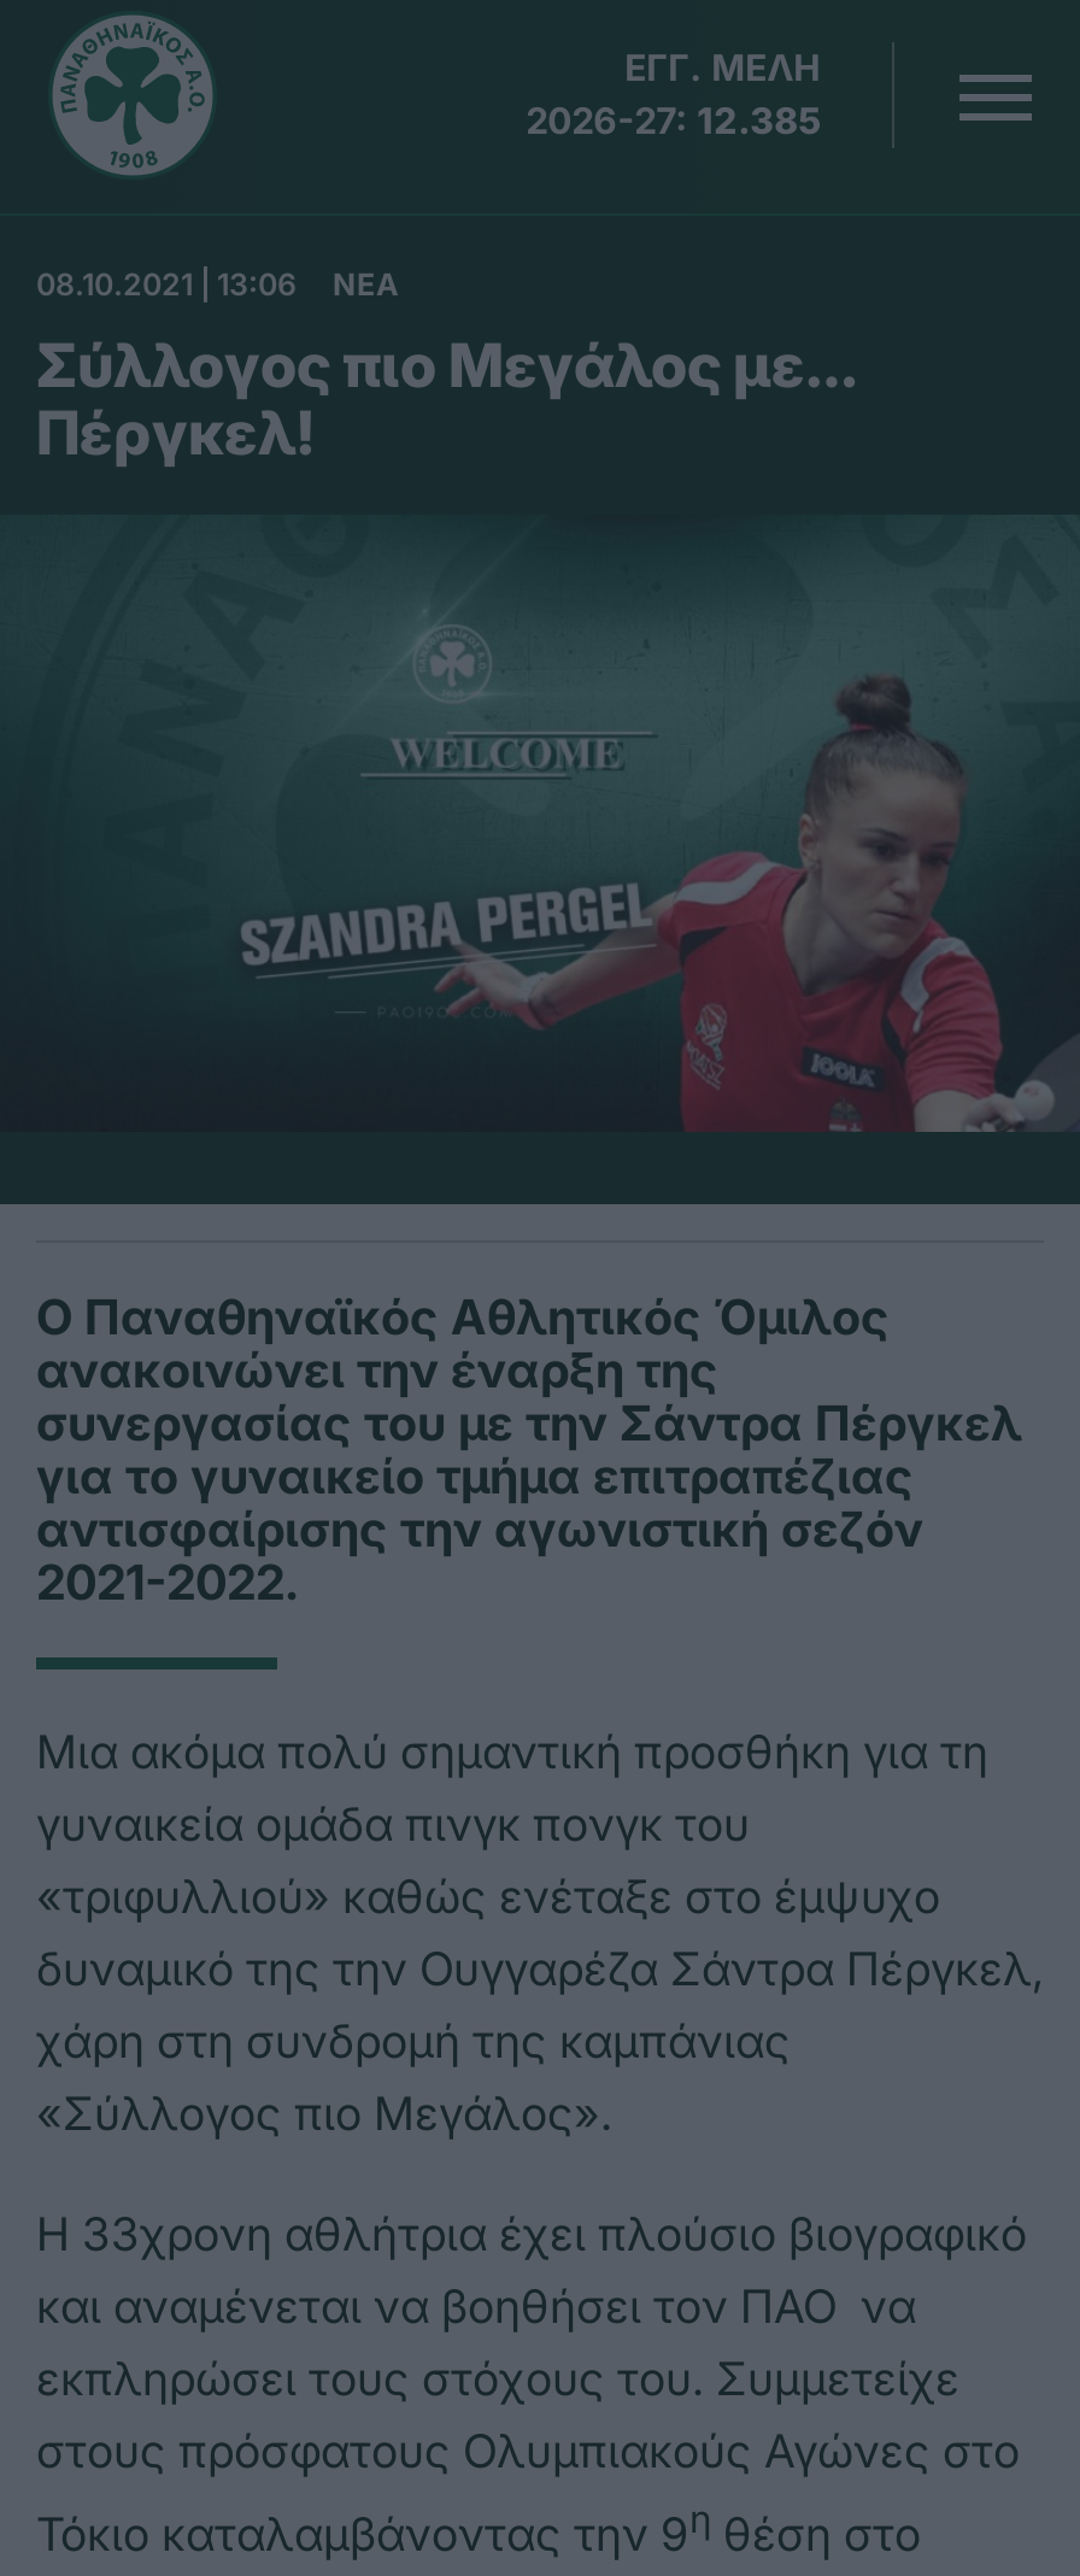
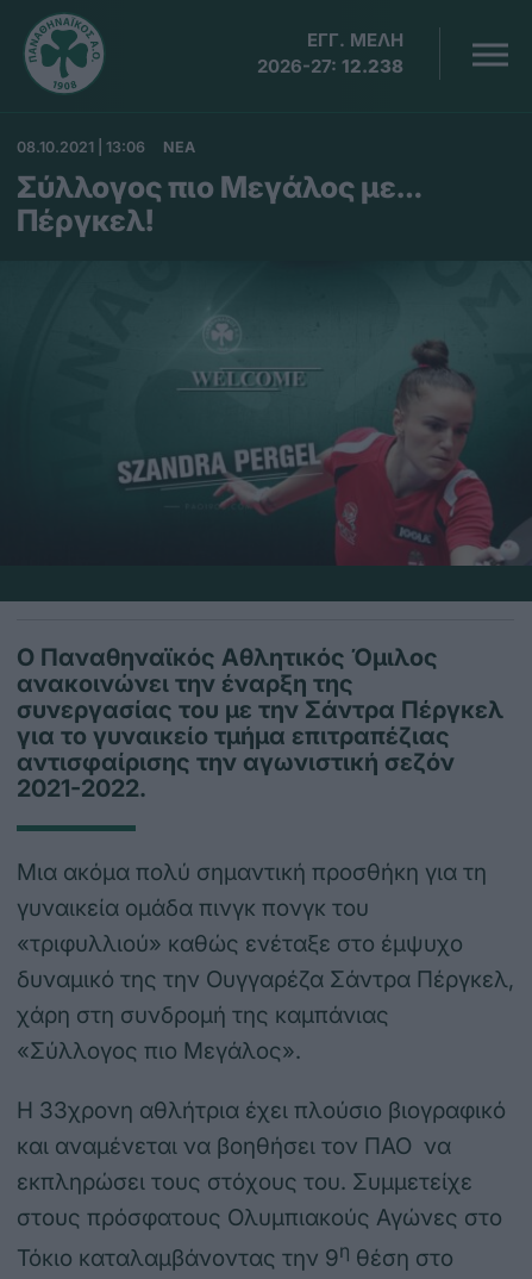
[526,98,820,143] 2026-27: 12.385 -> [257,55,404,77] 2026-27: 12.238

